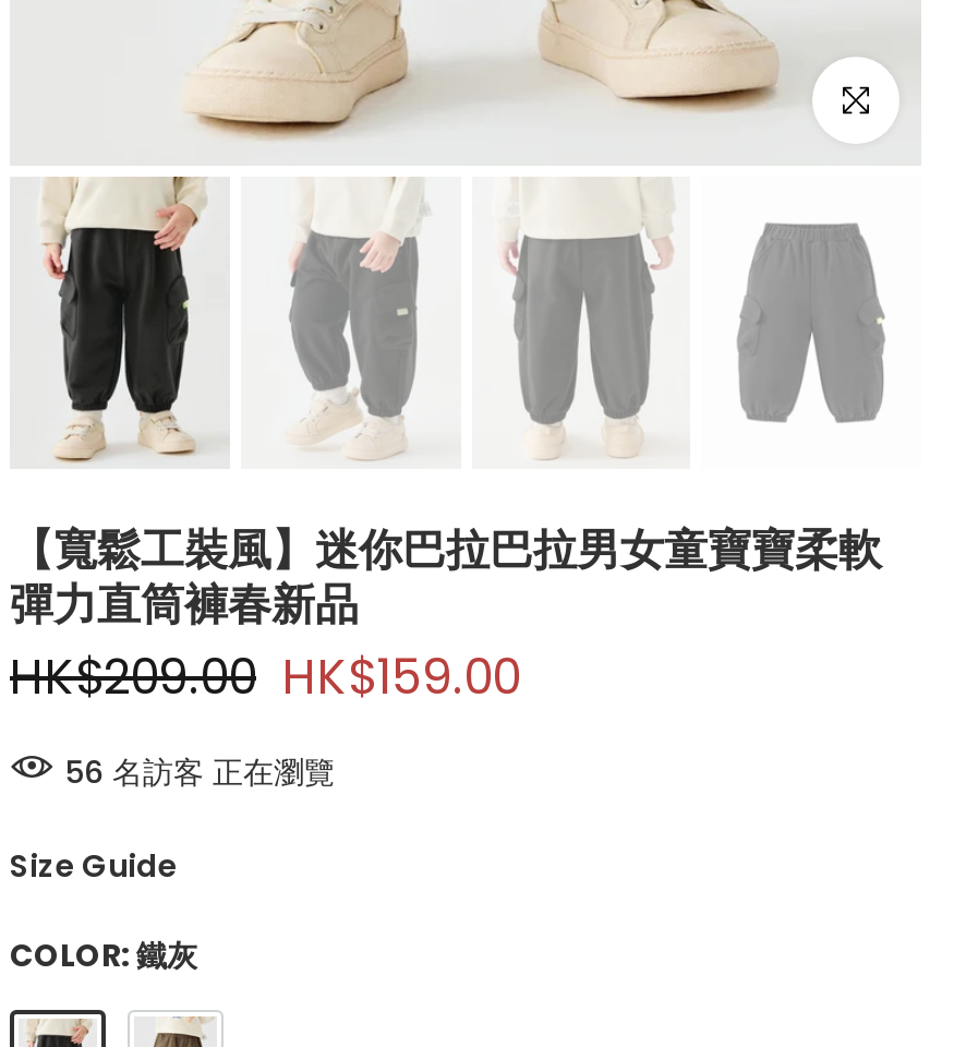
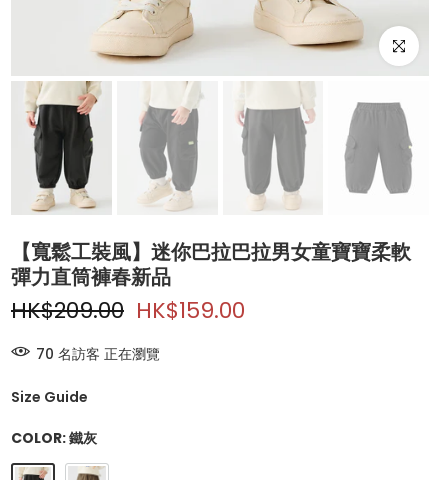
[64,750,335,794] 56 名訪客正在瀏覽 -> [36,344,160,364] 70 名訪客正在瀏覽

